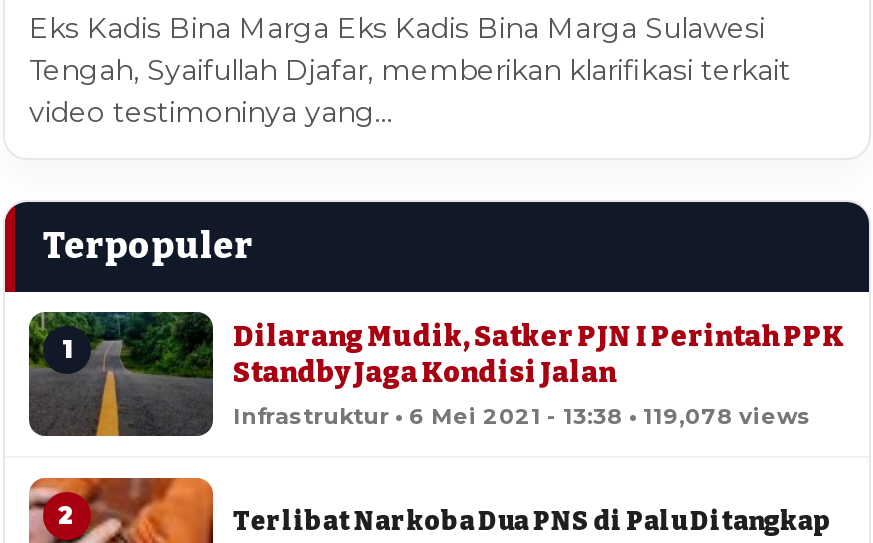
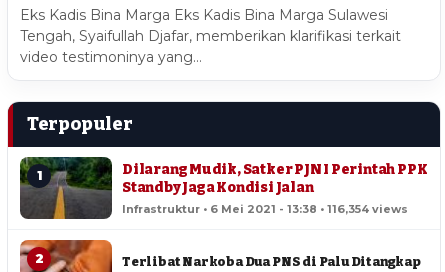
[233,402,811,430] Infrastruktur • 6 Mei 2021 - 13:38 • 119,078 views -> [122,202,408,216] Infrastruktur • 6 Mei 2021 - 13:38 • 116,354 views

